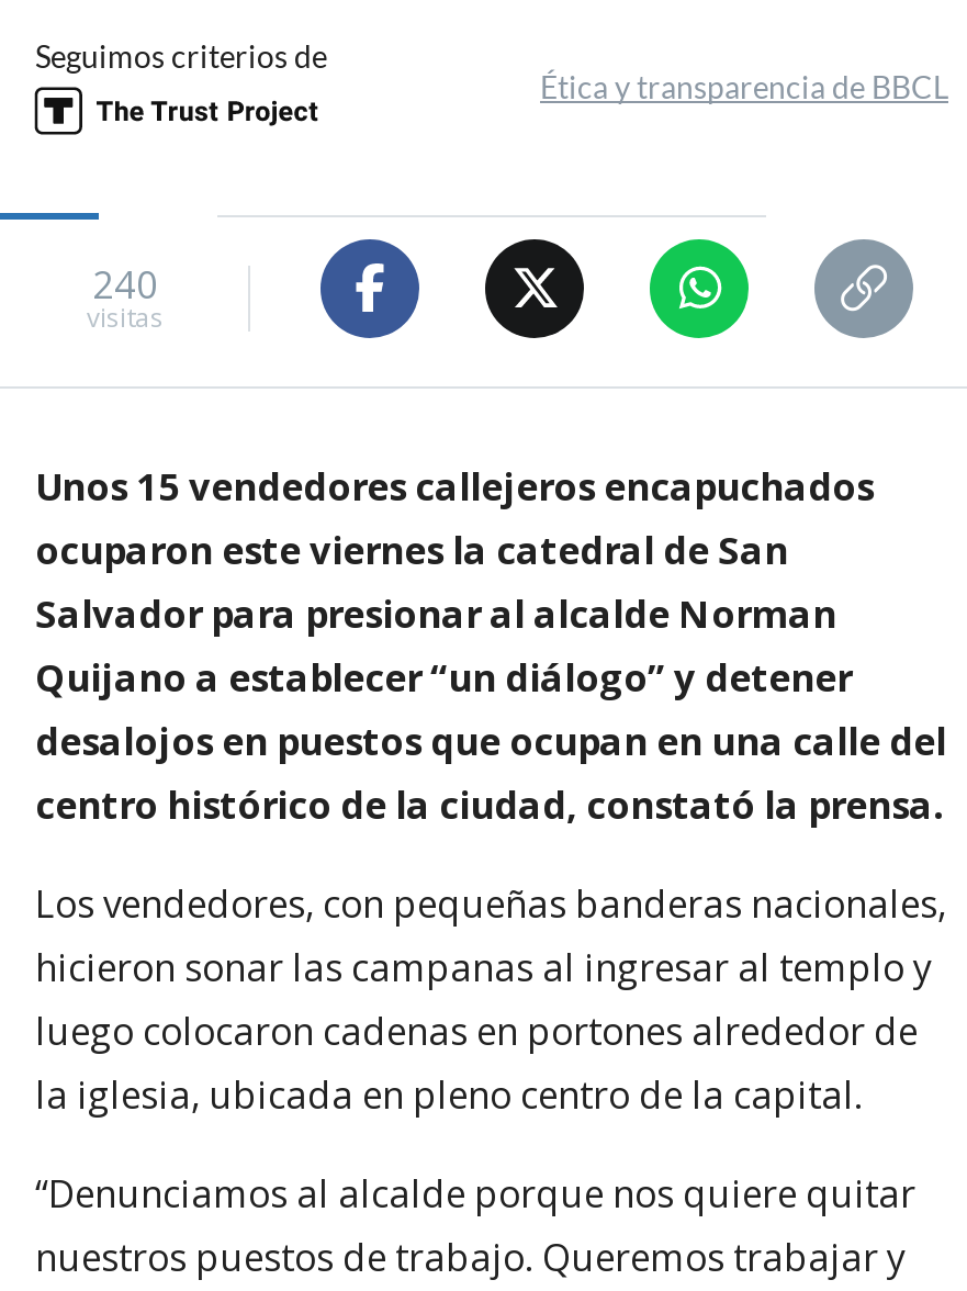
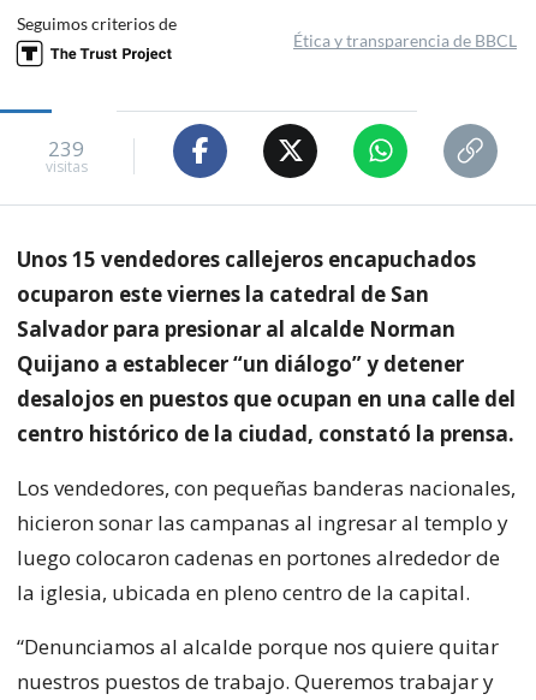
[92,260,158,310] 240 -> [48,135,84,163] 239

